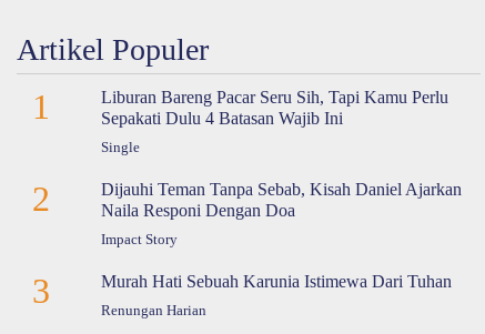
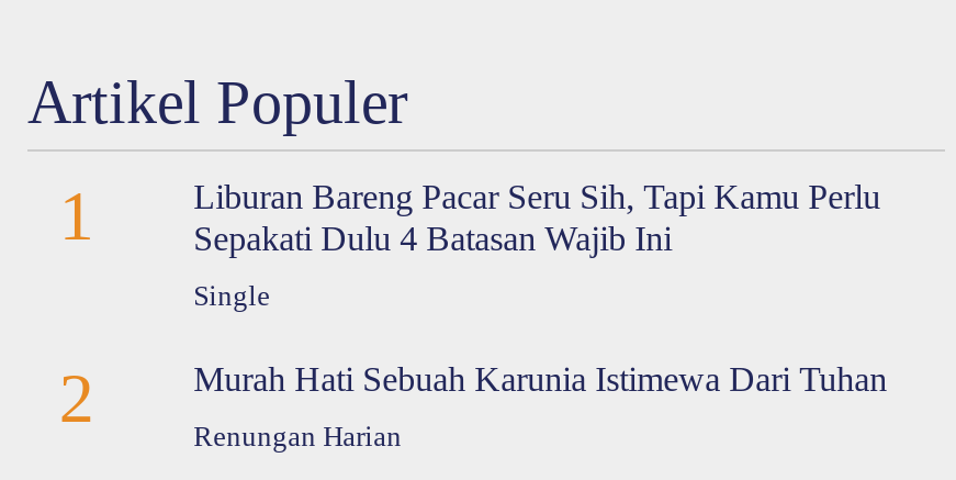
[33,180,461,311] Dijauhi Teman Tanpa Sebab, Kisah Daniel Ajarkan | Naila Responi Dengan Doa | Impact Story | 3 -> none

